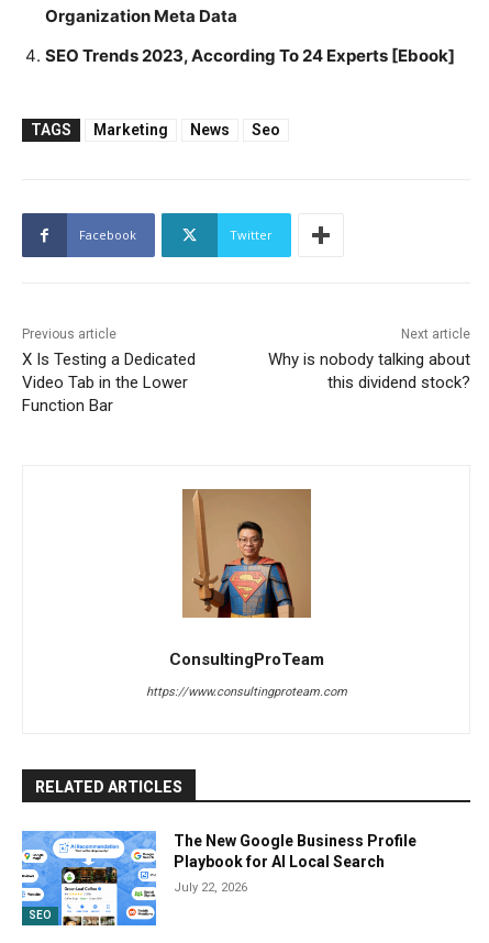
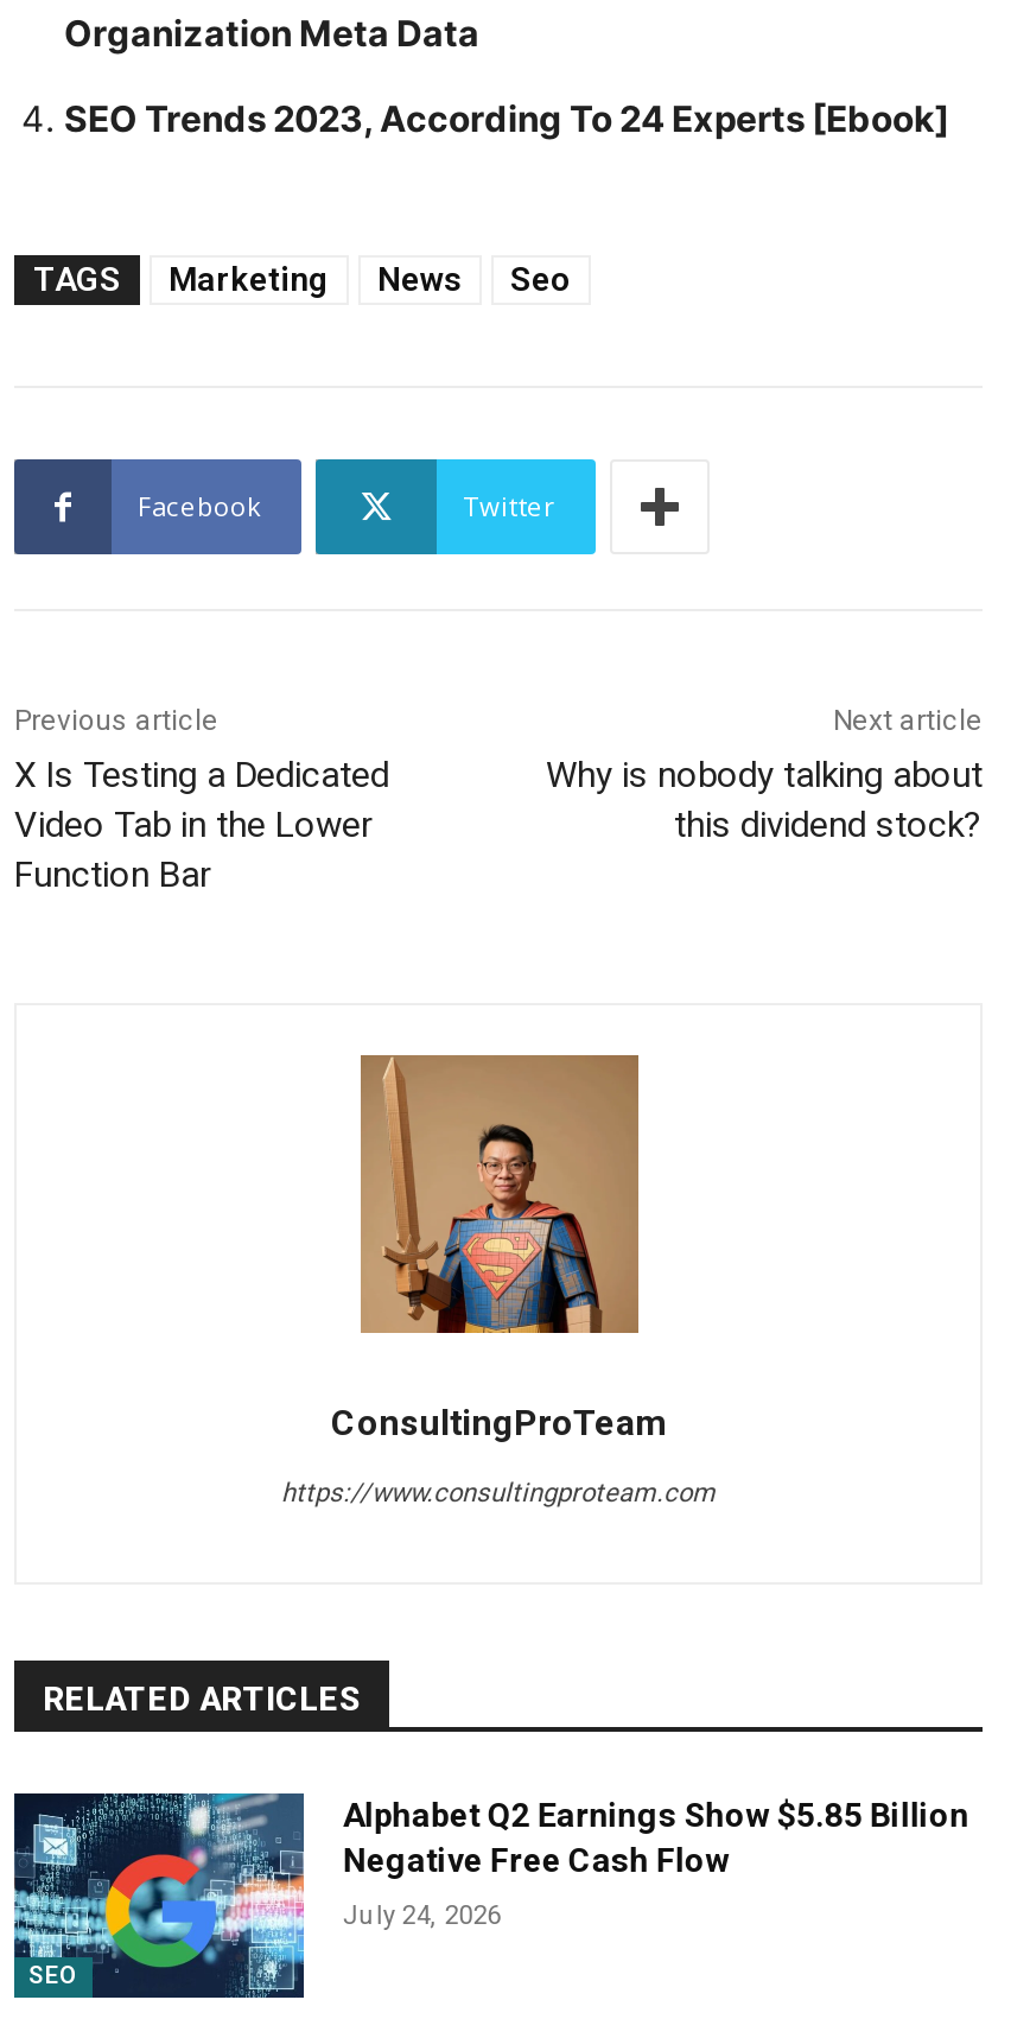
[21,830,417,927] [image] | The New Google Business Profile | Playbook for AI Local Search -> [12,1791,969,2000] [image] | Alphabet Q2 Earnings Show $5.85 Billion | Negative Free Cash Flow
[174,880,248,895] July 22, 2026 -> [343,1900,502,1931] July 24, 2026

